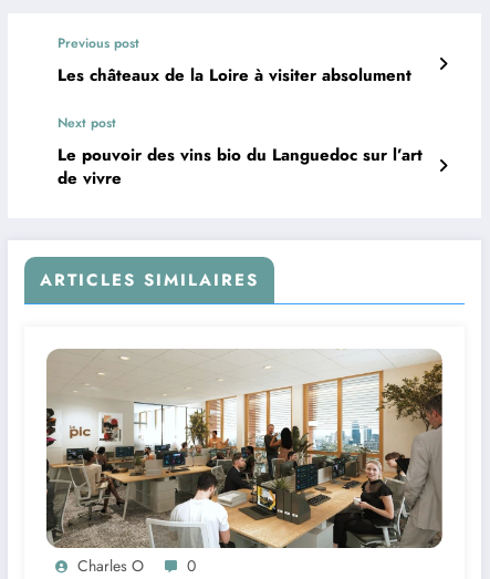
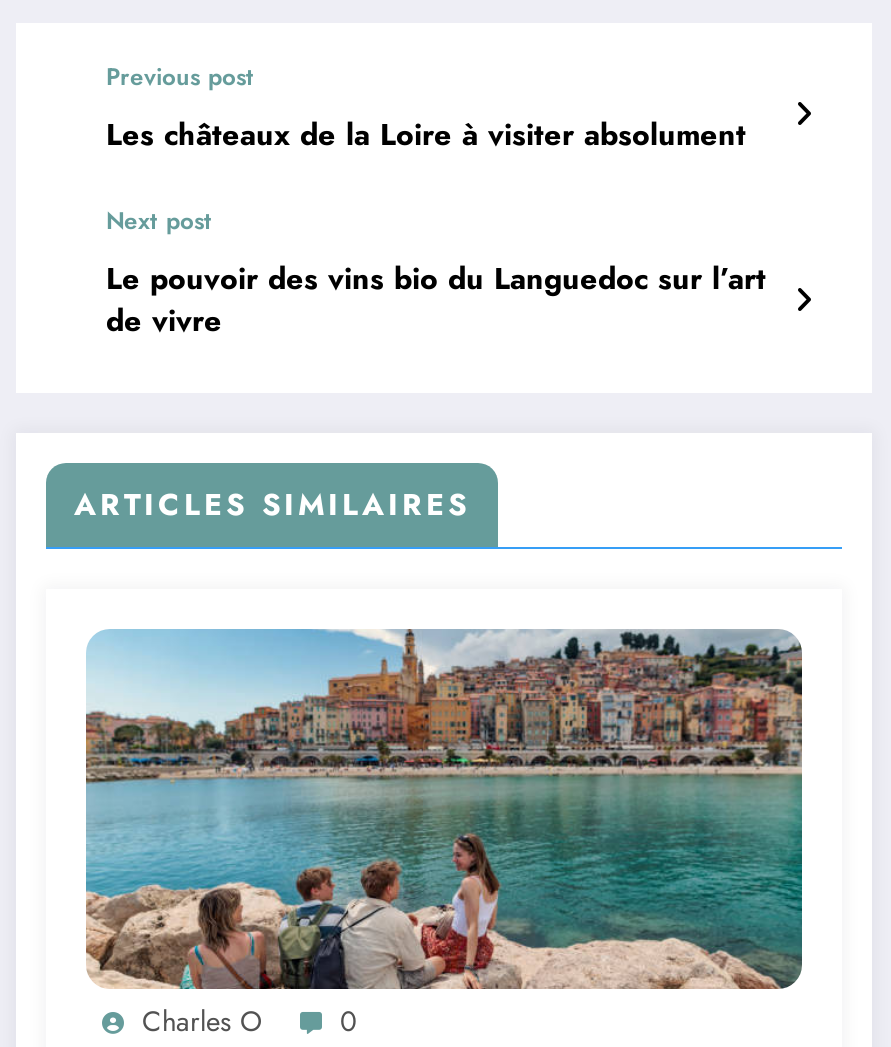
[45,349,444,549] [image] -> [84,629,804,991] [image]

